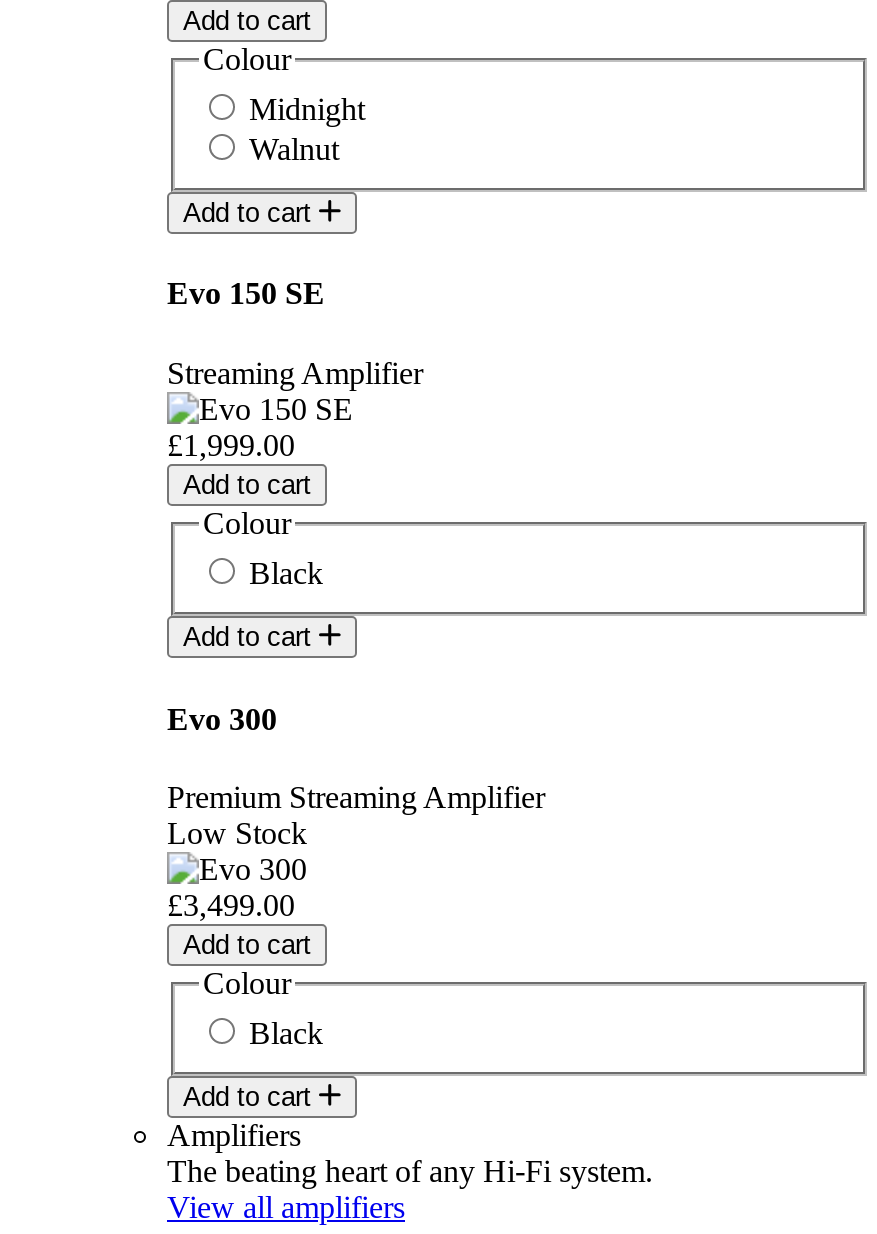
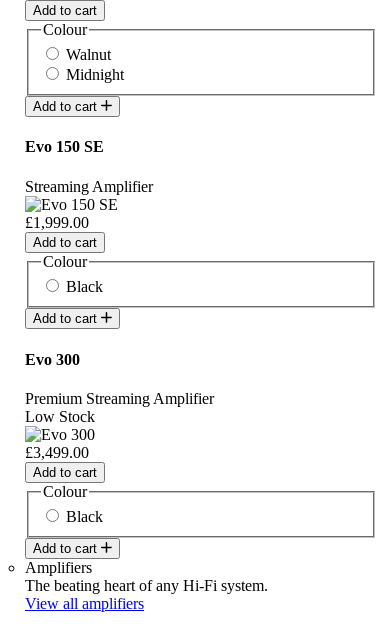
moved [249,92,365,126] -> [66,66,124,83]: Midnight
moved [249,132,339,166] -> [66,46,111,63]: Walnut

